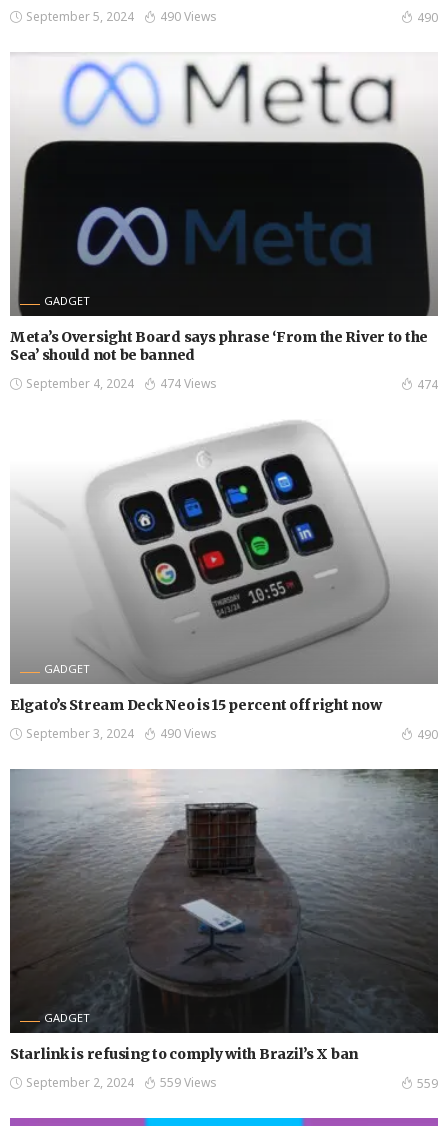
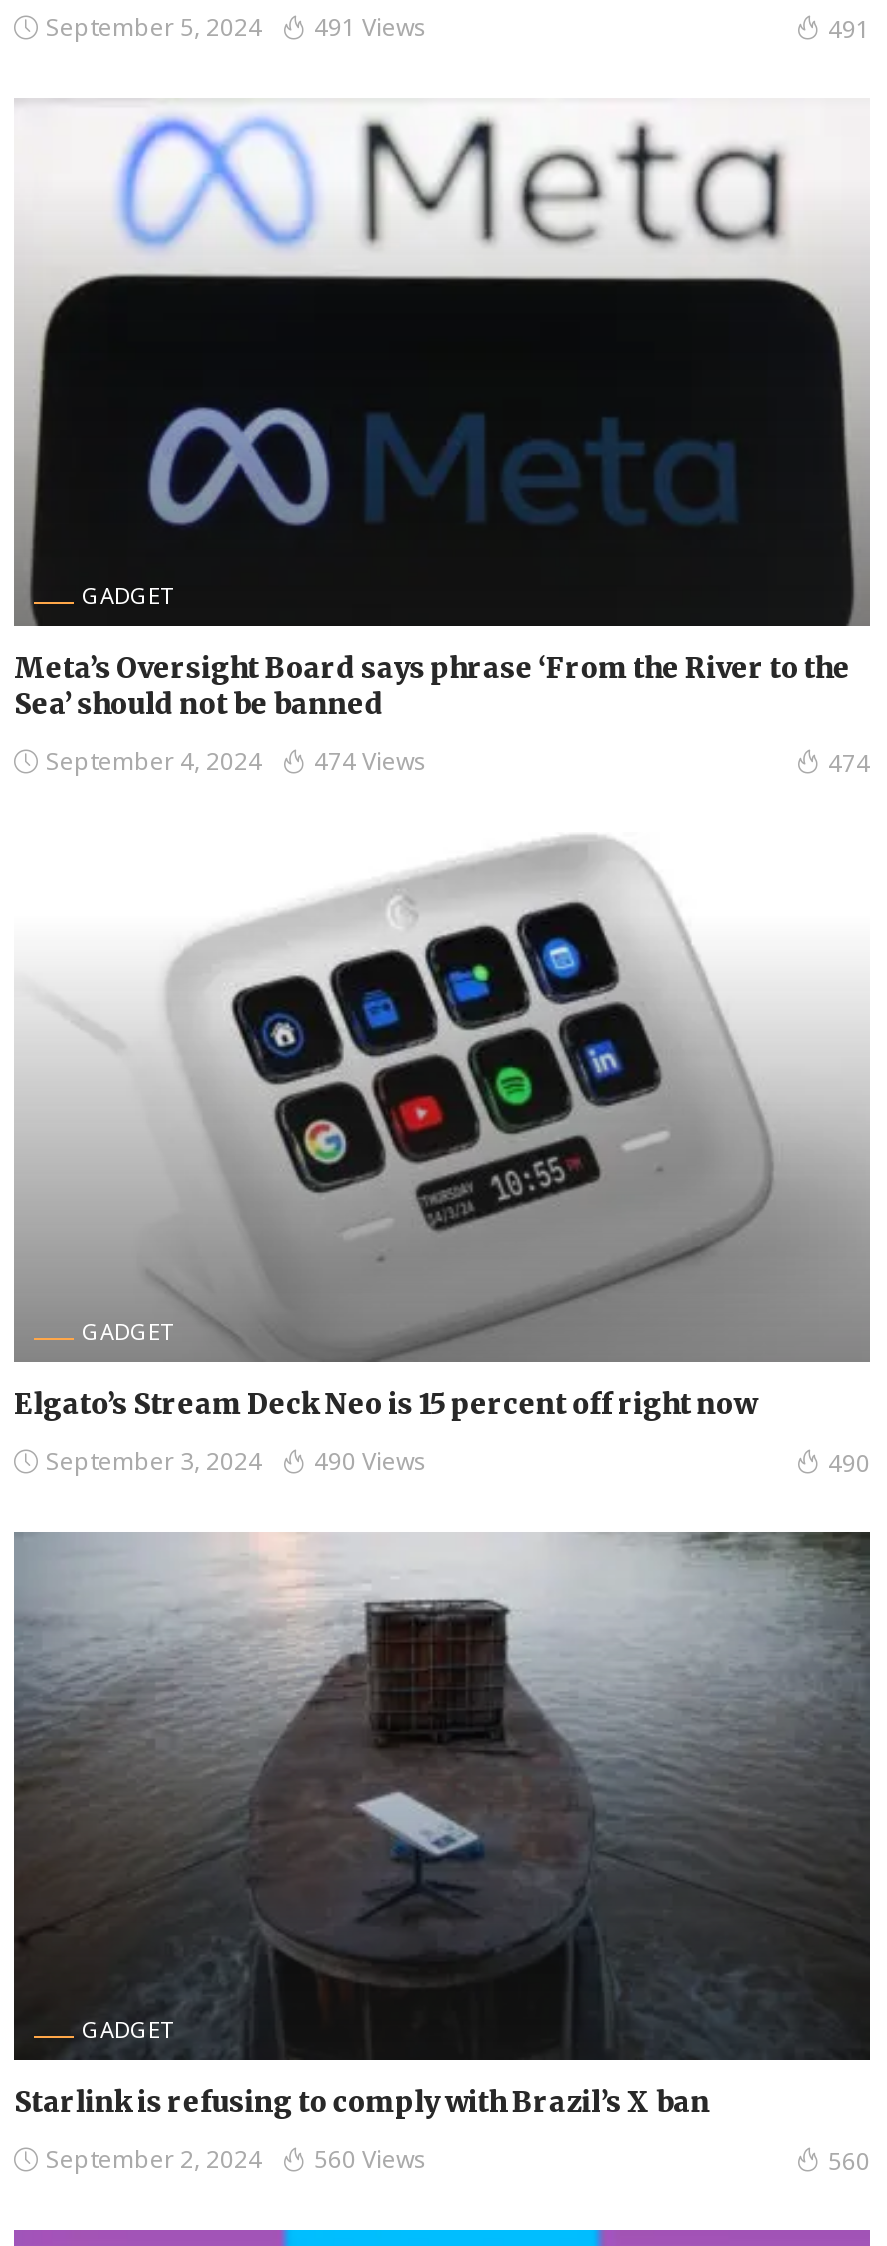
[26,7,217,24] September 5, 2024 490 Views -> [46,9,428,43] September 5, 2024 491 Views
[417,8,438,25] 490 -> [828,11,870,45] 491
[26,1074,217,1091] September 2, 2024 559 Views -> [46,2142,428,2176] September 2, 2024 560 Views
[417,1075,438,1092] 559 -> [828,2144,870,2178] 560

